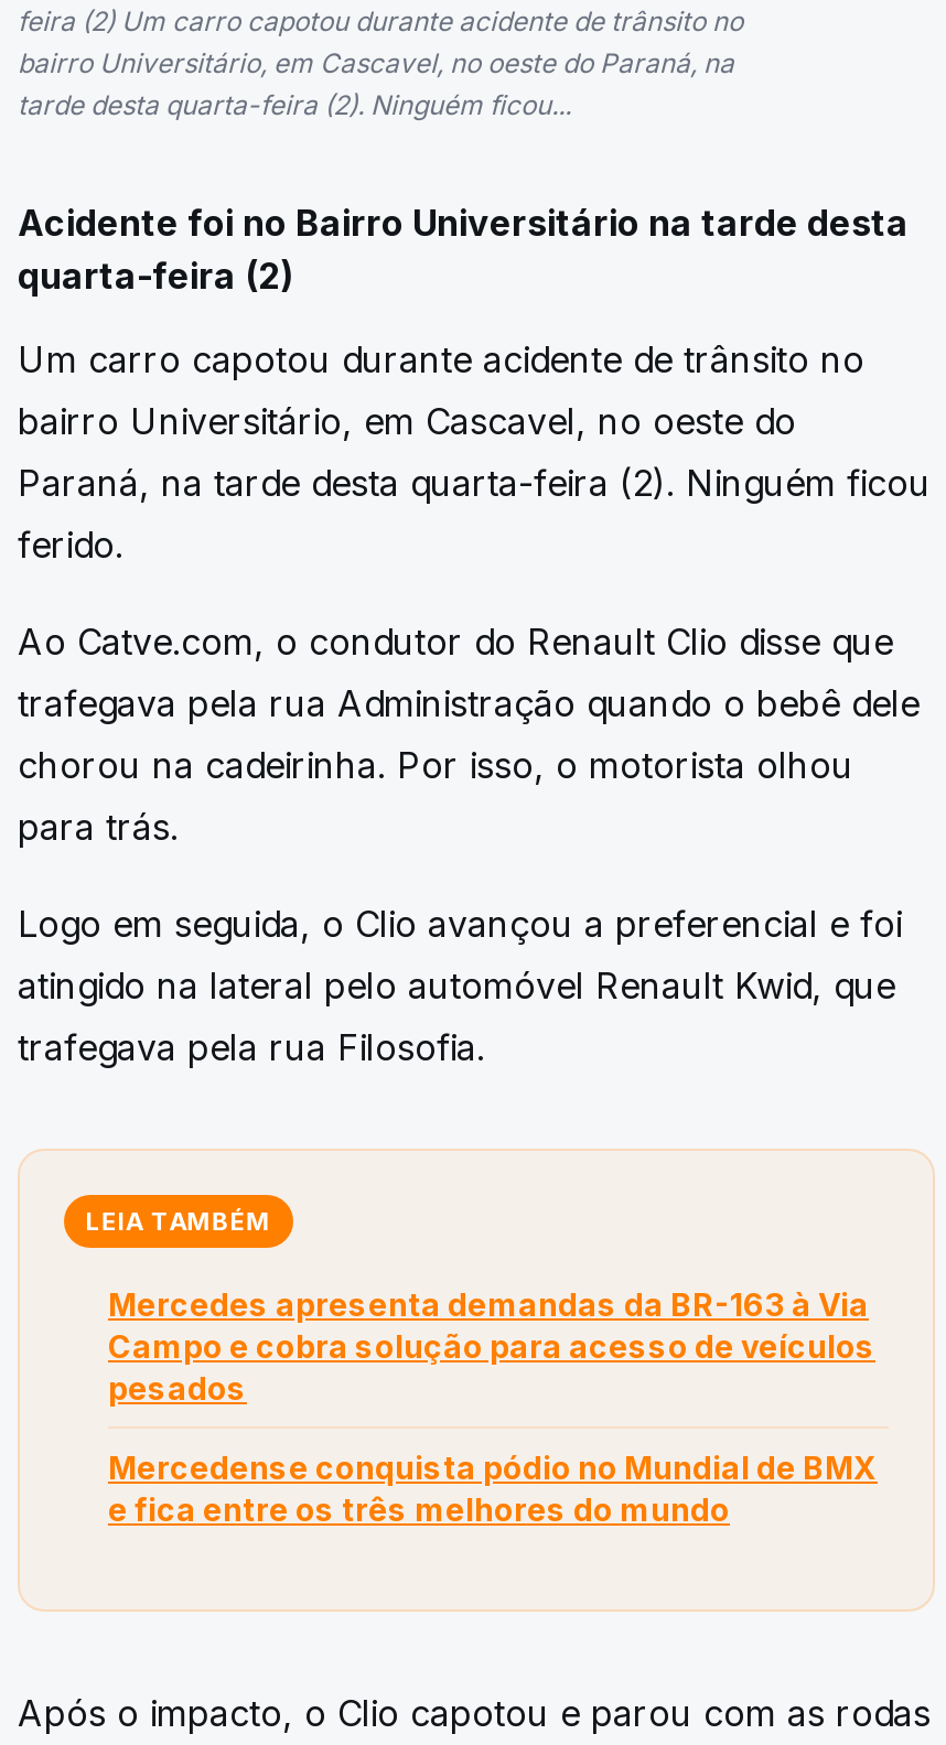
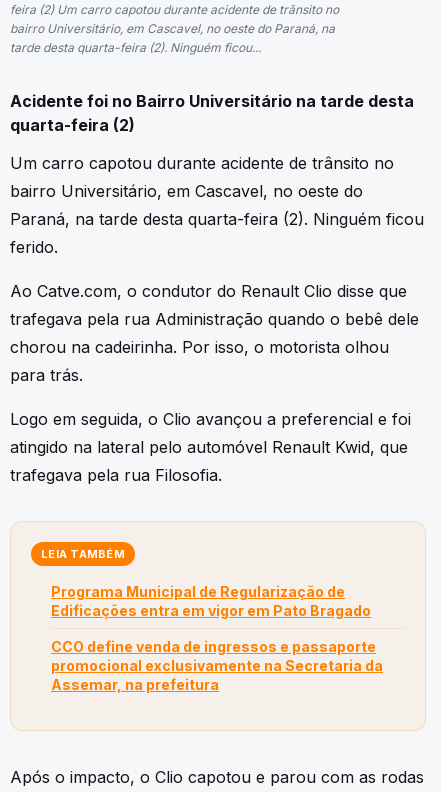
[108,1286,875,1407] Mercedes apresenta demandas da BR-163 à Via | Campo e cobra solução para acesso de veículos | pesados -> [51,583,371,619] Programa Municipal de Regularização de | Edificações entra em vigor em Pato Bragado
[108,1449,878,1529] Mercedense conquista pódio no Mundial de BMX | e fica entre os três melhores do mundo -> [51,638,383,693] CCO define venda de ingressos e passaporte | promocional exclusivamente na Secretaria da | Assemar, na prefeitura

